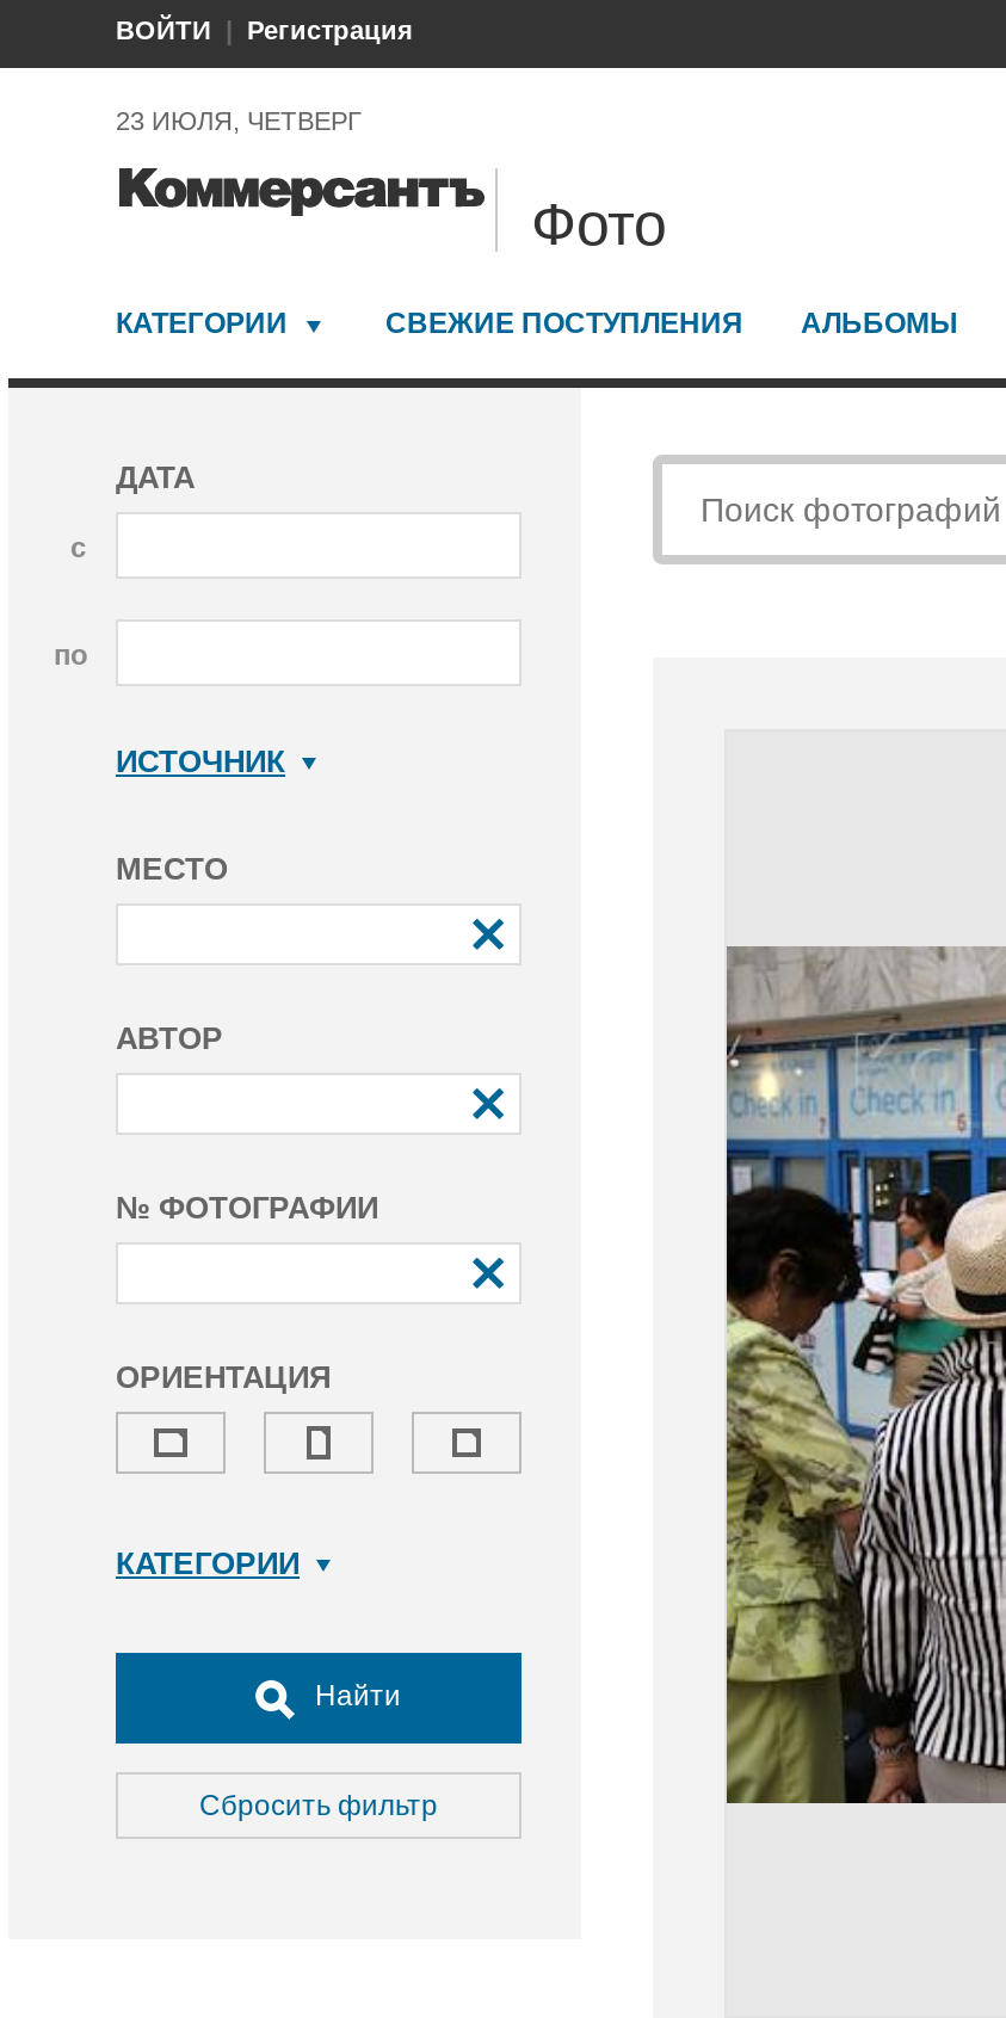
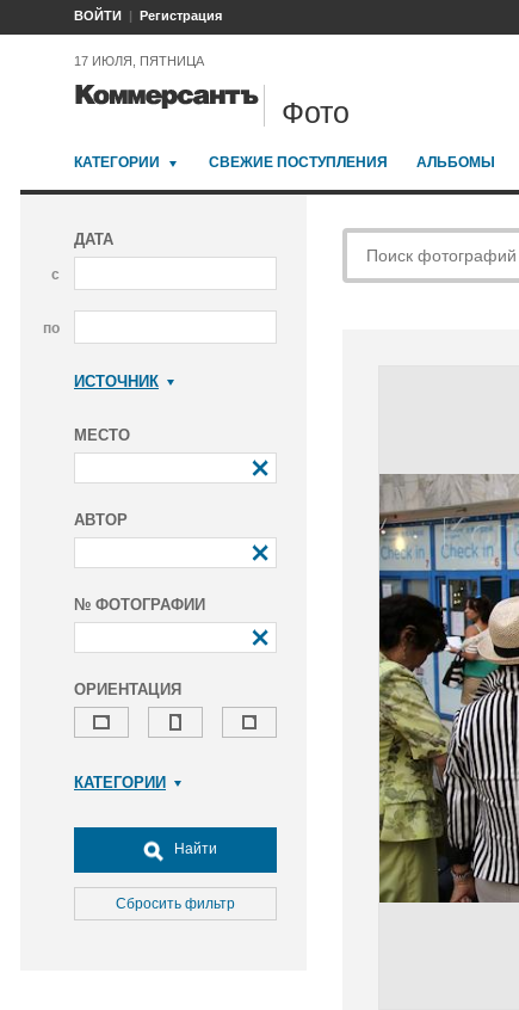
[116,106,362,135] 23 ИЮЛЯ, ЧЕТВЕРГ -> [74,54,204,68] 17 ИЮЛЯ, ПЯТНИЦА

